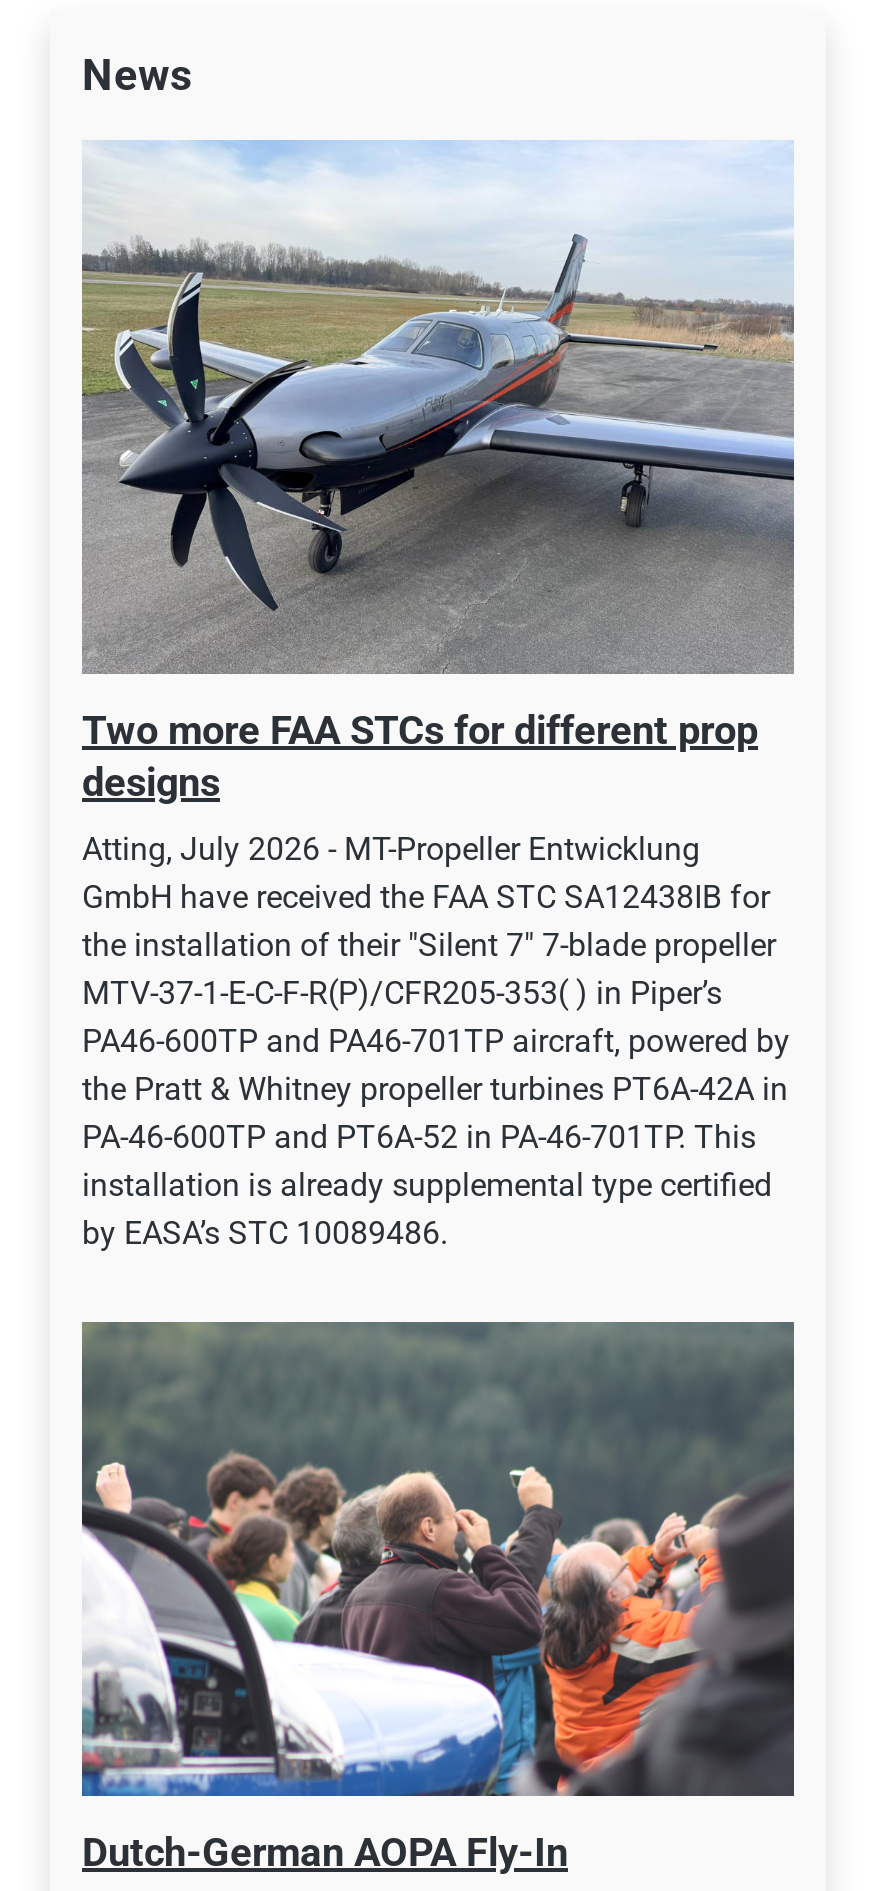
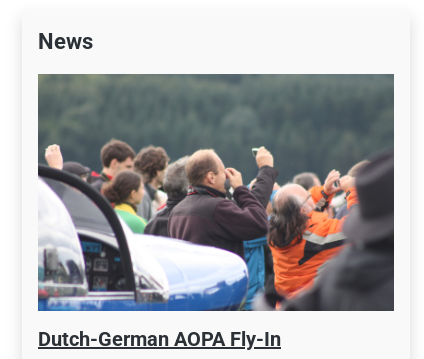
[80,140,796,1253] [image] | Two more FAA STCs for different prop | designs | Atting, July 2026 - MT-Propeller Entwicklung | GmbH have received the FAA STC SA12438IB for | the installation of their "Silent 7" 7-blade propeller | MTV-37-1-E-C-F-R(P)/CFR205-353( ) in Piper’s | PA46-600TP and PA46-701TP aircraft, powered by | the Pratt & Whitney propeller turbines PT6A-42A in | PA-46-600TP and PT6A-52 in PA-46-701TP. This | installation is already supplemental type certified | by EASA’s STC 10089486. -> none

